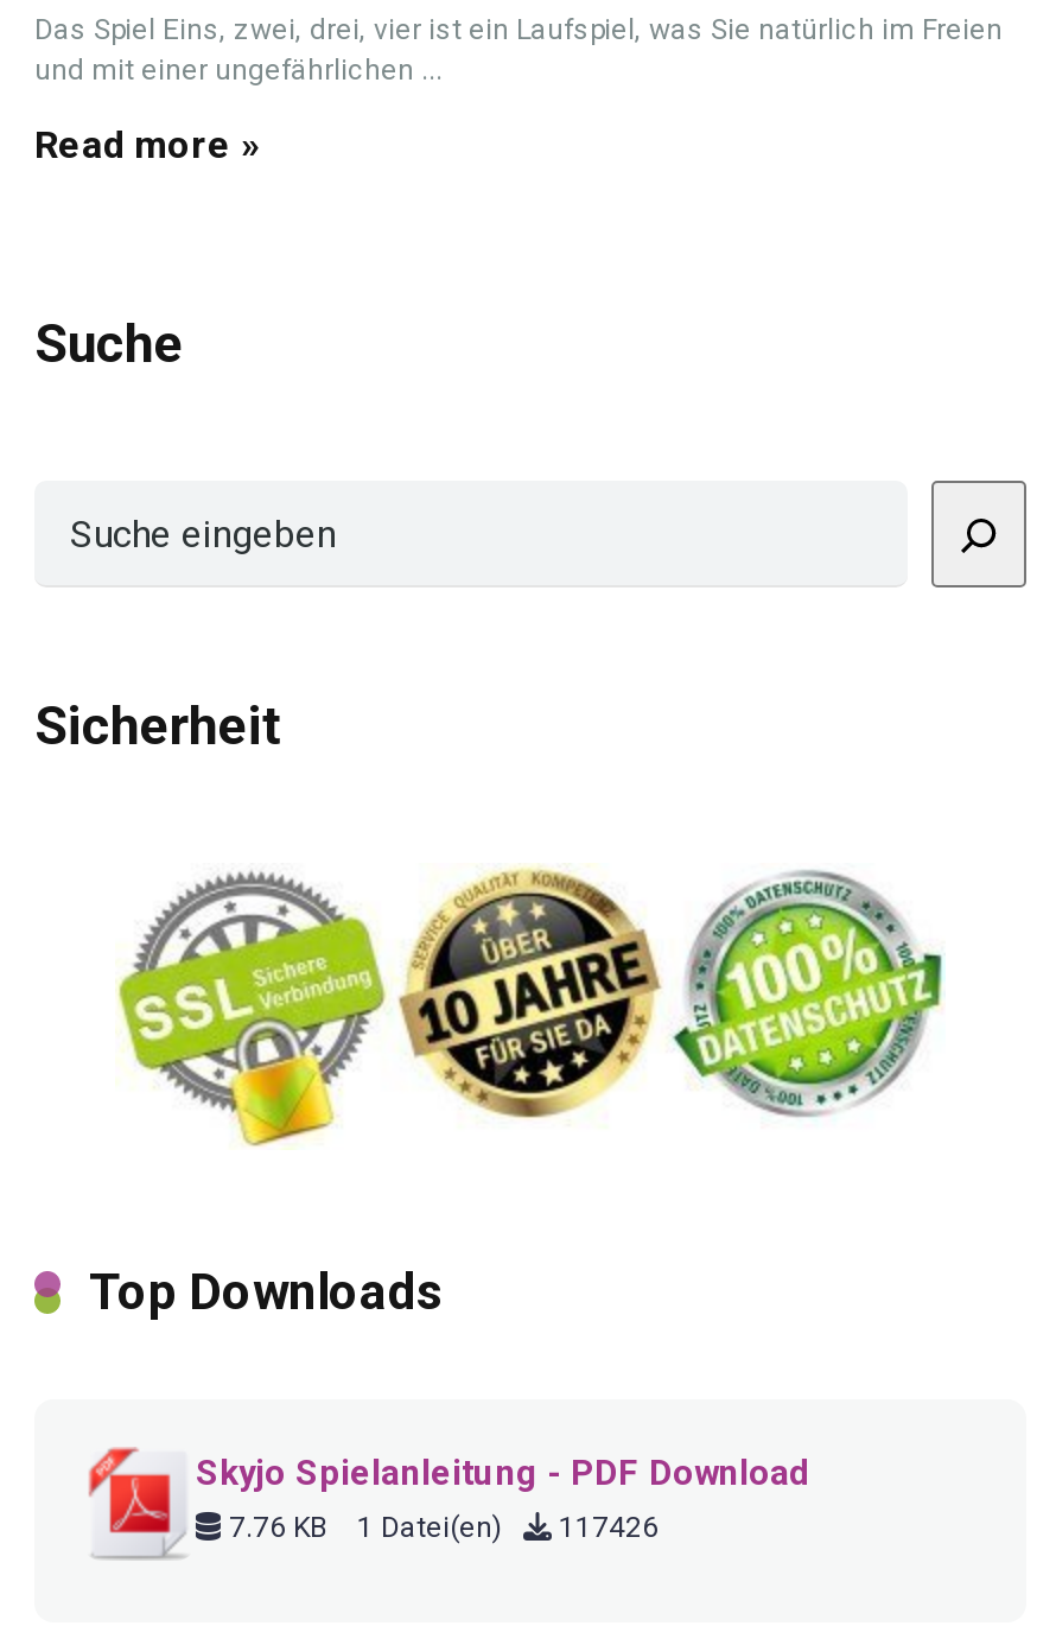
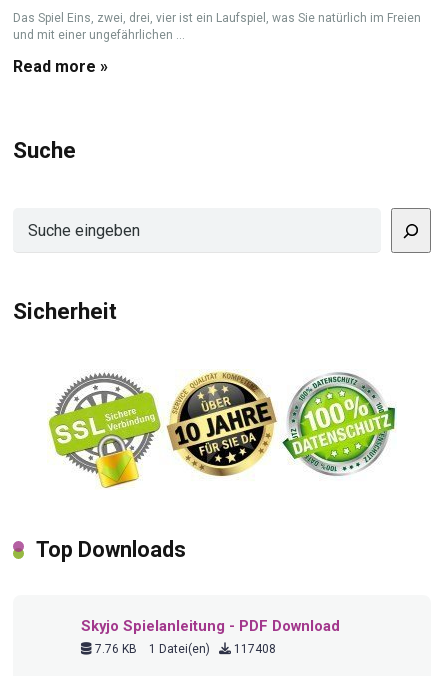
[87,1447,186,1561] [image] -> none
[222,1511,659,1544] 7.76 KB 1 Datei(en) 117426 -> [92,642,276,656] 7.76 KB 1 Datei(en) 117408

